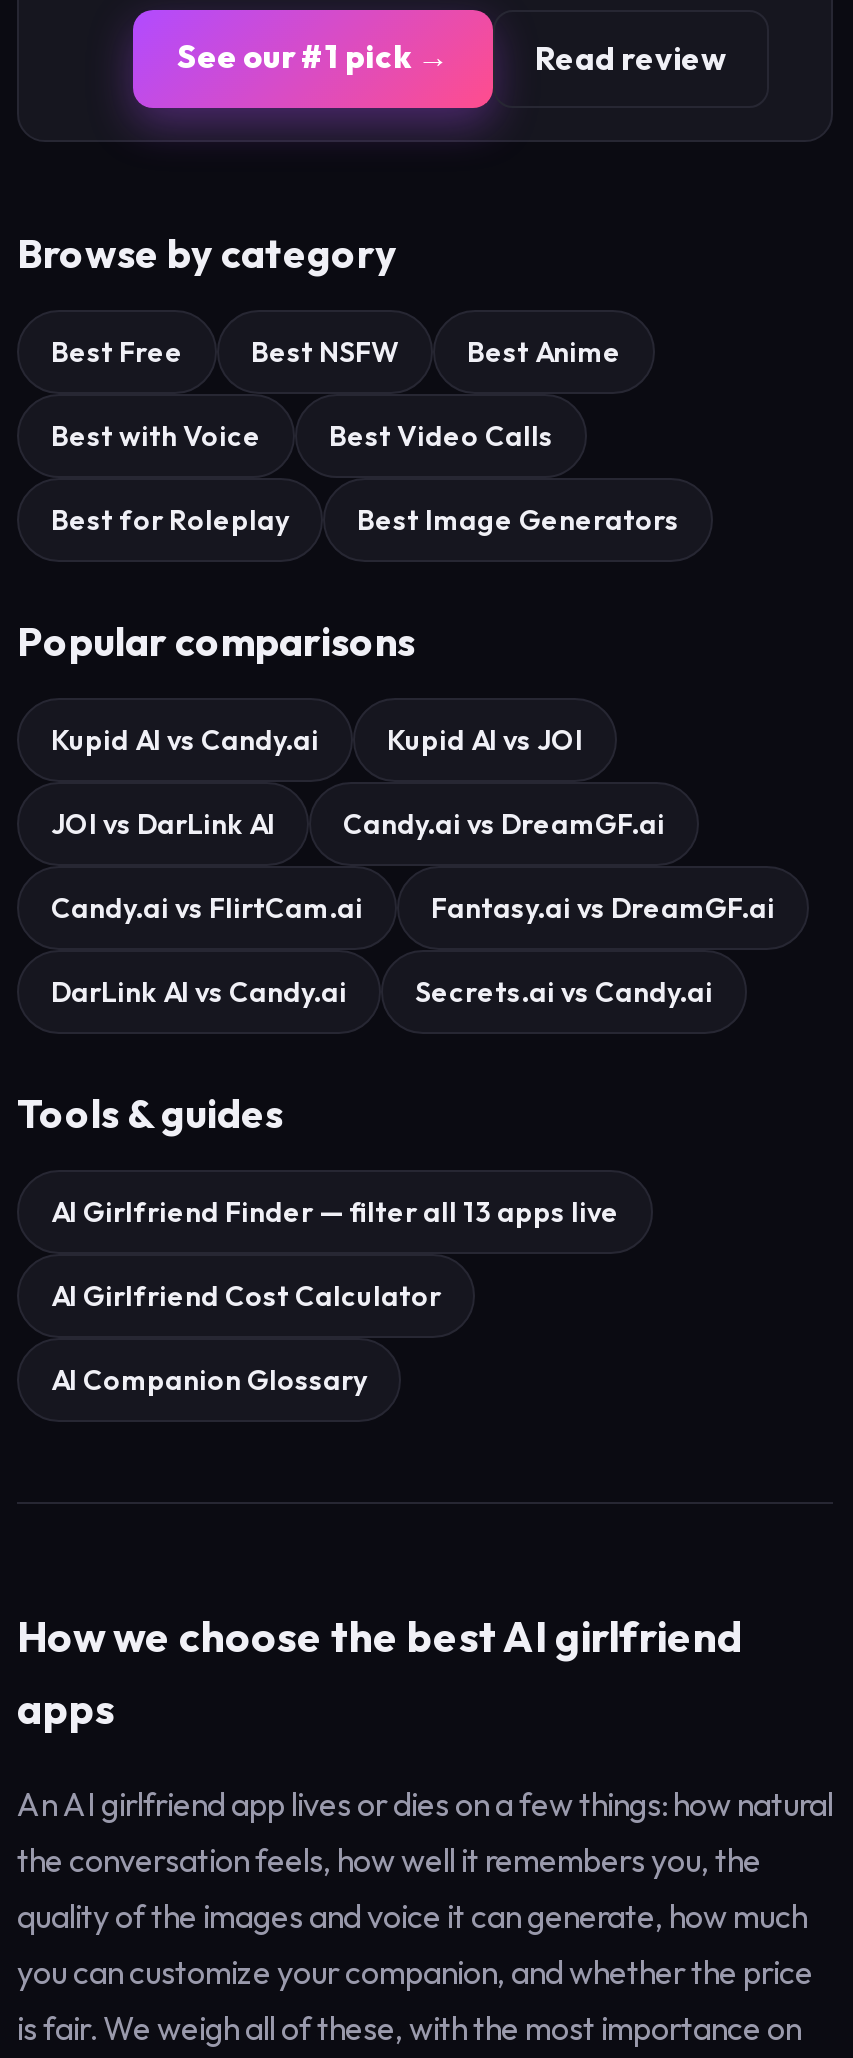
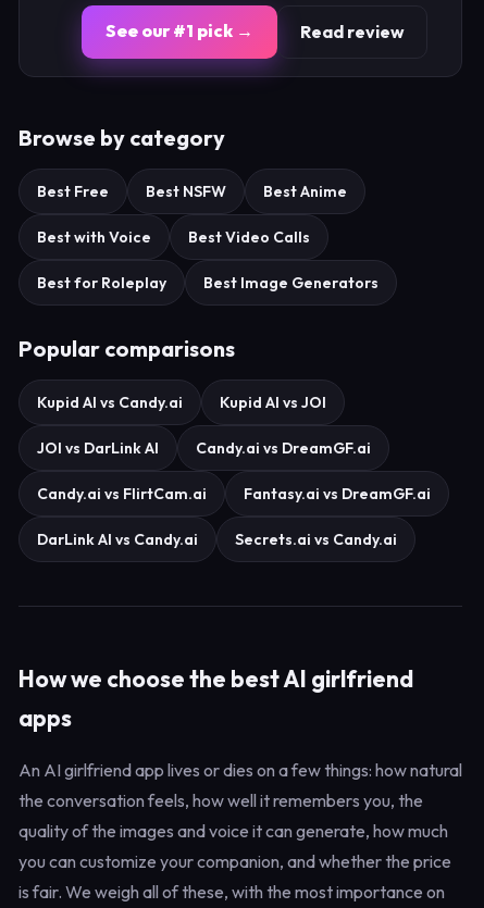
[17,1088,619,1398] Tools & guides | AI Girlfriend Finder — filter all 13 apps live | AI Girlfriend Cost Calculator | AI Companion Glossary -> none

